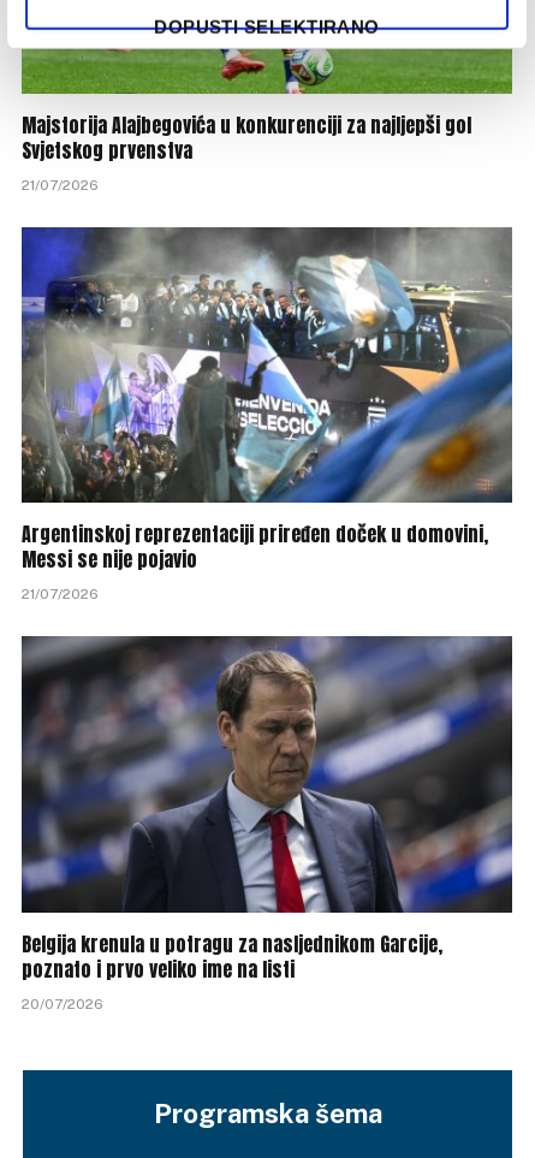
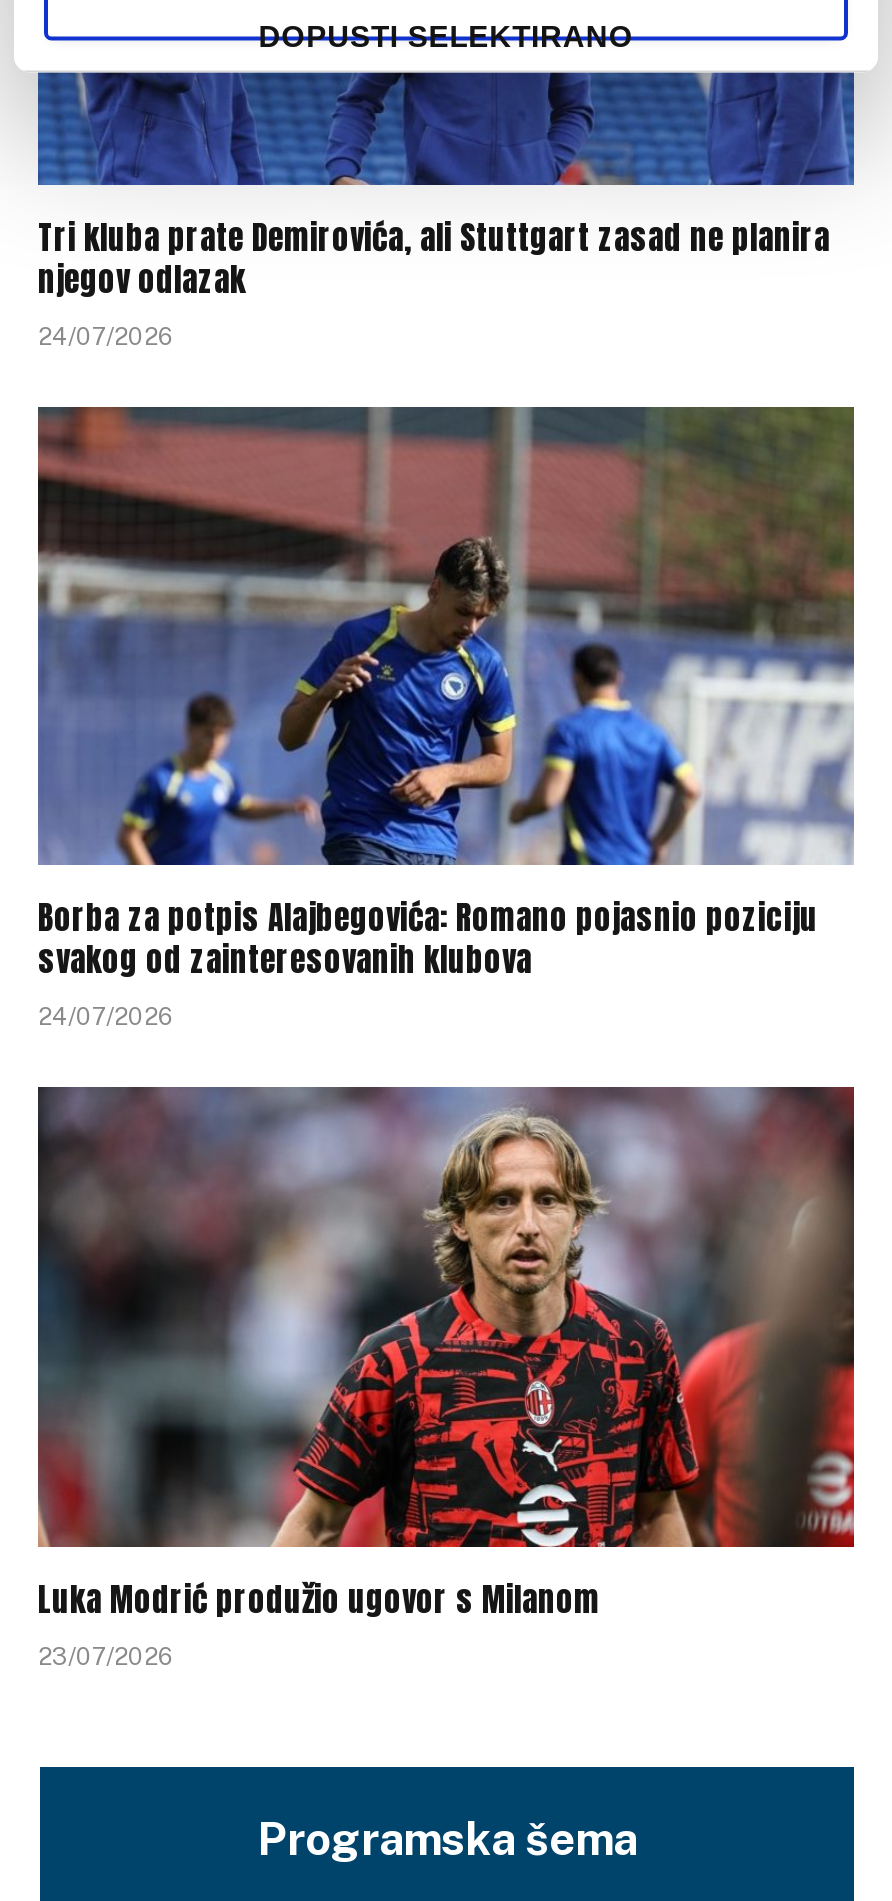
[20,48,513,193] [image] | Majstorija Alajbegovića u konkurenciji za najljepši gol | Svjetskog prvenstva | 21/07/2026 -> [36,71,856,351] [image] | Tri kluba prate Demirovića, ali Stuttgart zasad ne planira | njegov odlazak | 24/07/2026
[20,226,513,603] [image] | Argentinskoj reprezentaciji priređen doček u domovini, | Messi se nije pojavio | 21/07/2026 -> [36,369,856,1032] [image] | Borba za potpis Alajbegovića: Romano pojasnio poziciju | svakog od zainteresovanih klubova | 24/07/2026
[20,635,513,1012] [image] | Belgija krenula u potragu za nasljednikom Garcije, | poznato i prvo veliko ime na listi | 20/07/2026 -> [36,1049,856,1671] [image] | Luka Modrić produžio ugovor s Milanom | 23/07/2026

